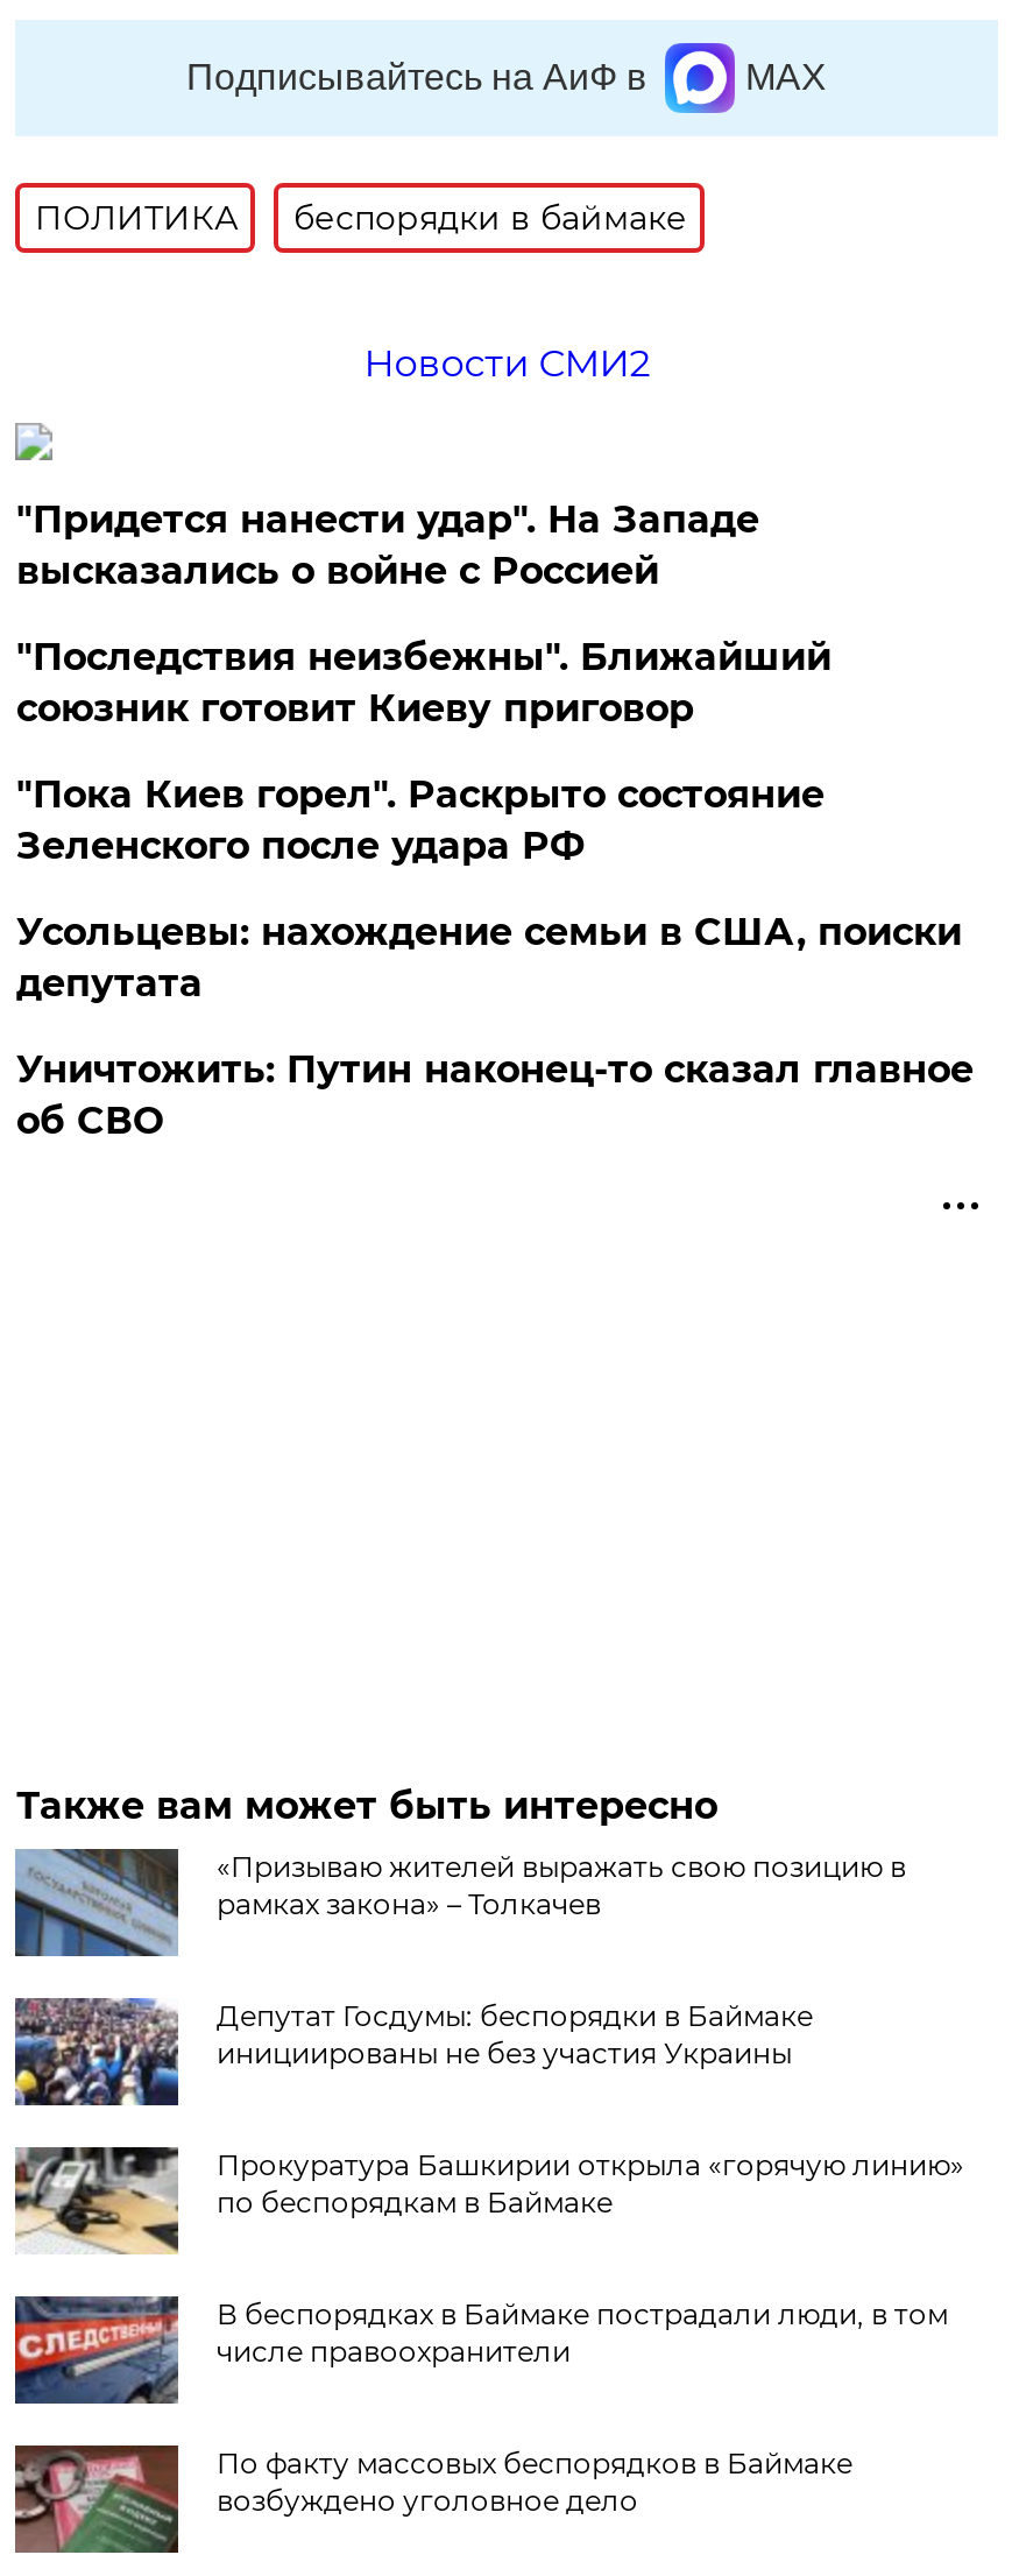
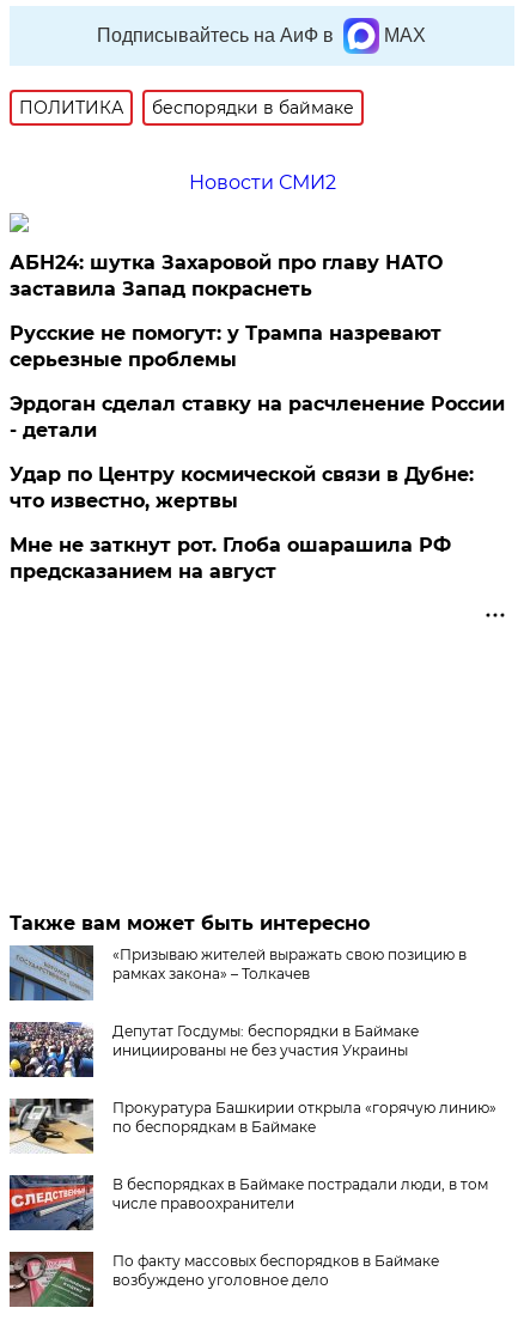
[16,497,759,593] "Придется нанести удар". На Западе | высказались о войне с Россией -> [10,251,443,300] АБН24: шутка Захаровой про главу НАТО | заставила Запад покраснеть
[16,635,831,731] "Последствия неизбежны". Ближайший | союзник готовит Киеву приговор -> [10,322,442,371] Русские не помогут: у Трампа назревают | серьезные проблемы
[16,772,824,868] "Пока Киев горел". Раскрыто состояние | Зеленского после удара РФ -> [10,393,505,442] Эрдоган сделал ставку на расчленение России | - детали
[16,910,962,1005] Усольцевы: нахождение семьи в США, поиски | депутата -> [10,463,474,512] Удар по Центру космической связи в Дубне: | что известно, жертвы
[16,1047,973,1143] Уничтожить: Путин наконец-то сказал главное | об СВО -> [10,534,451,583] Мне не заткнут рот. Глоба ошарашила РФ | предсказанием на август

